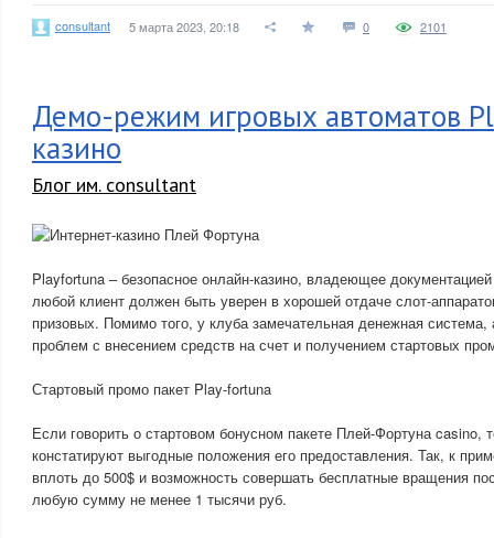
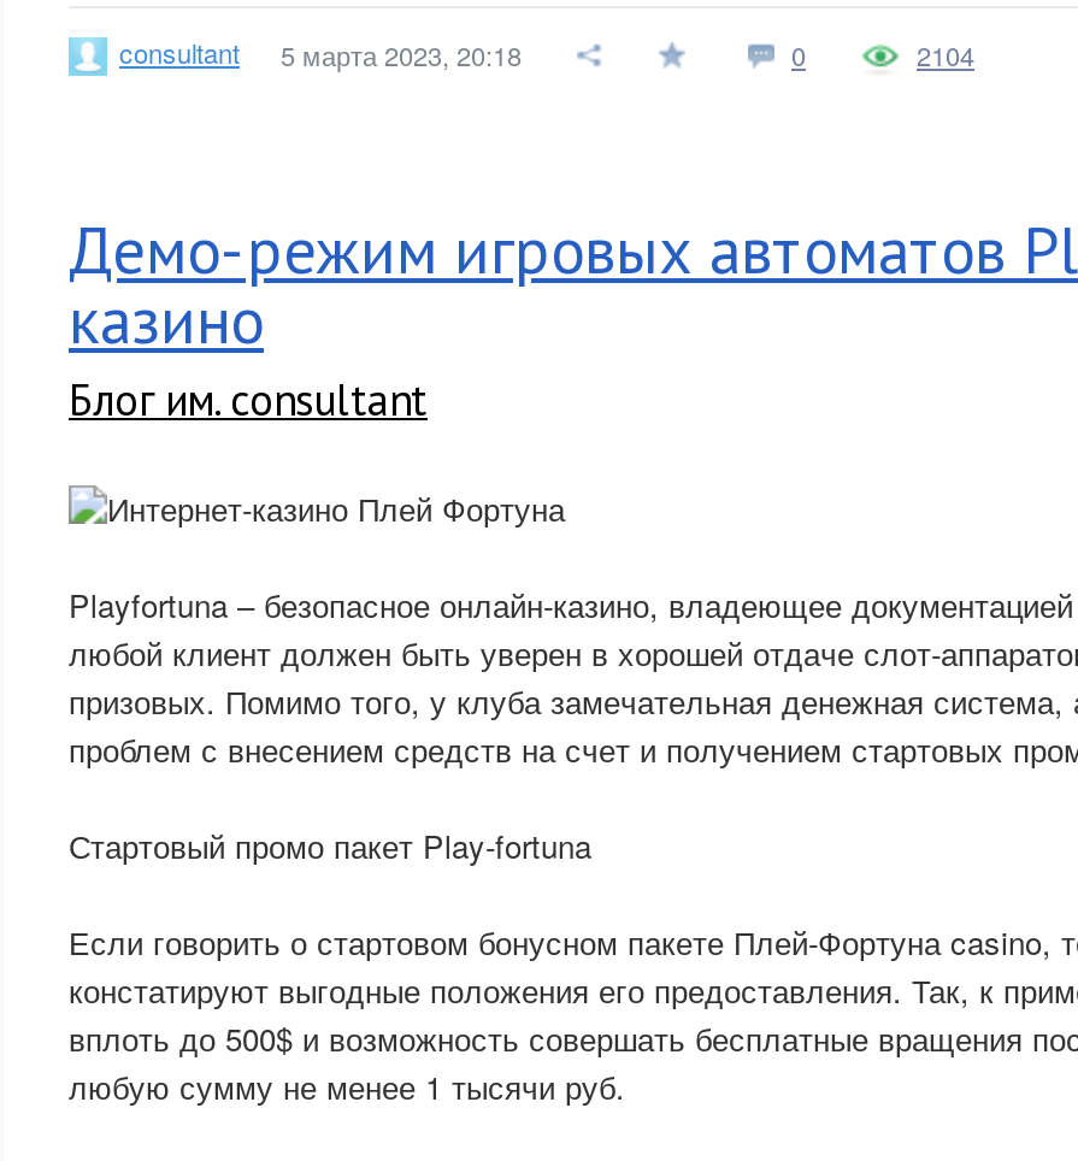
[420,18,447,35] 2101 -> [917,35,974,73] 2104

